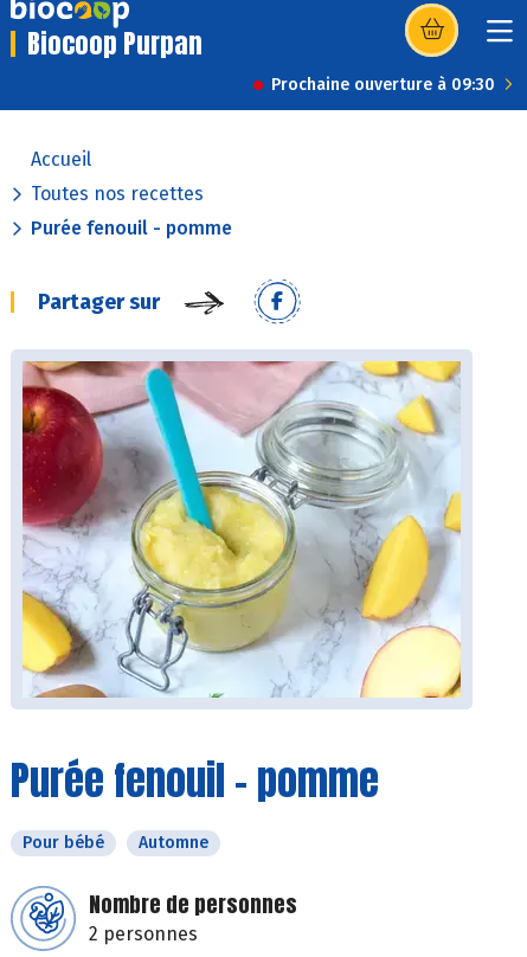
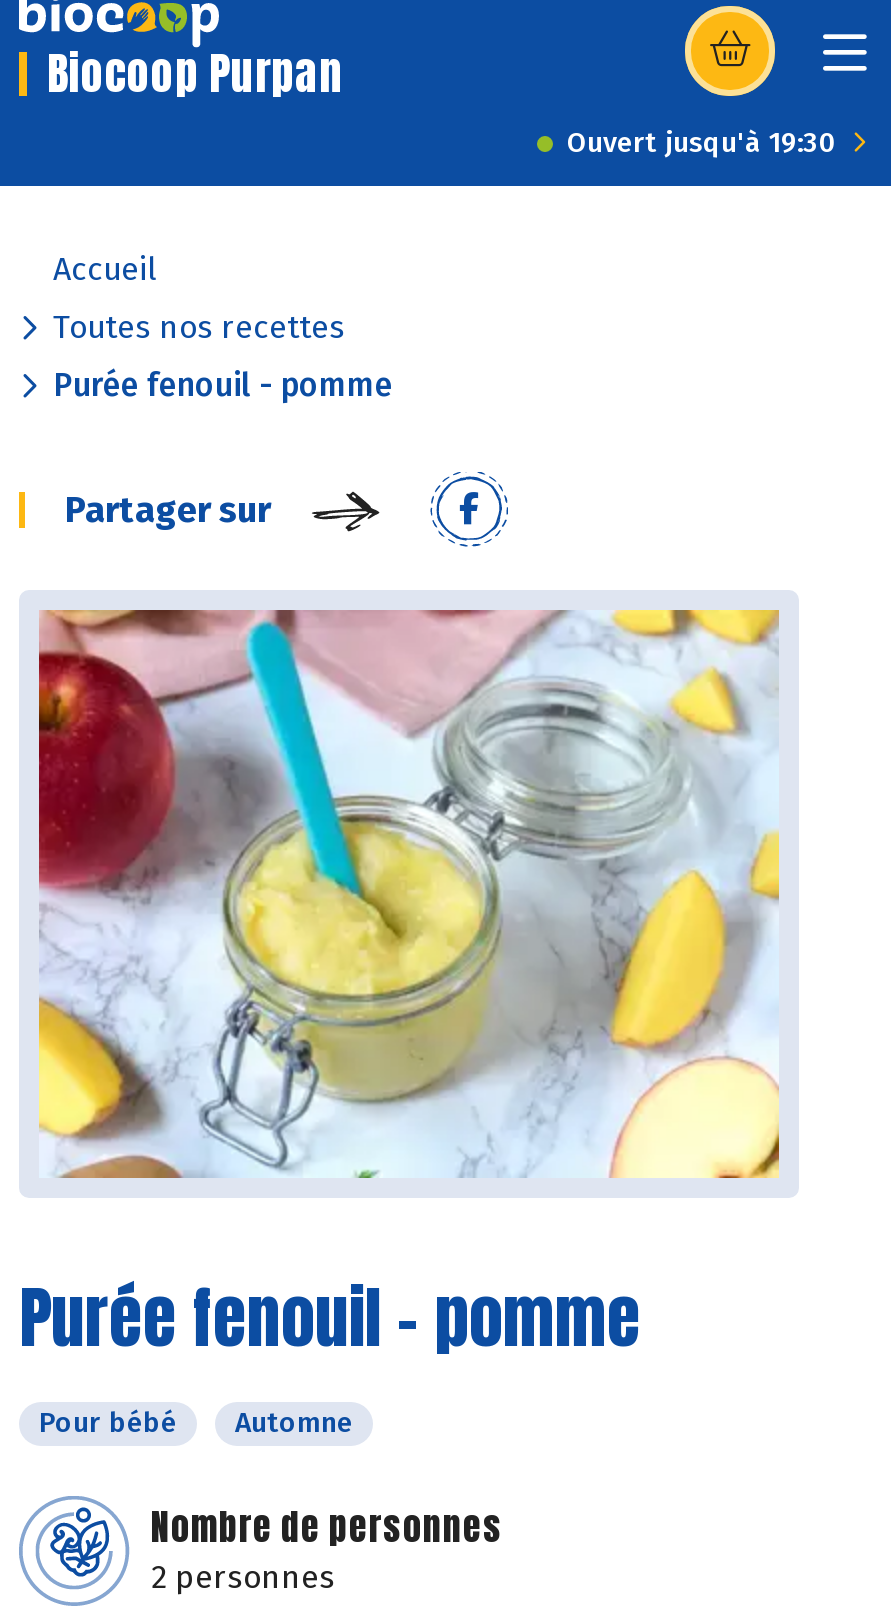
[271,75,495,95] Prochaine ouverture à 09:30 -> [567,126,837,160] Ouvert jusqu'à 19:30

